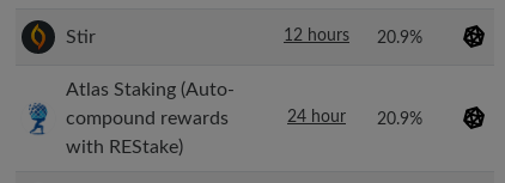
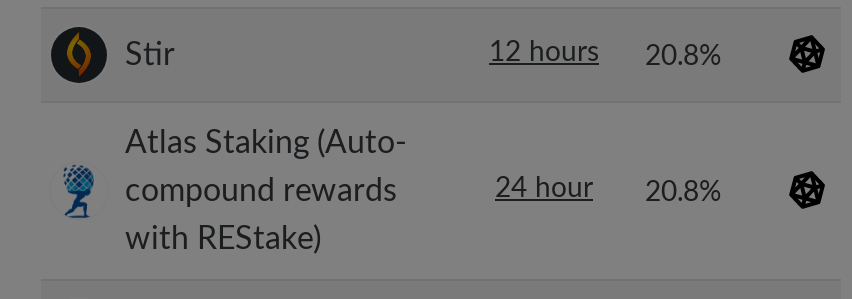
[284,28,422,47] 12 hours 20.9% -> [489,39,721,71] 12 hours 20.8%
[287,109,422,128] 24 hour 20.9% -> [495,175,721,207] 24 hour 20.8%

